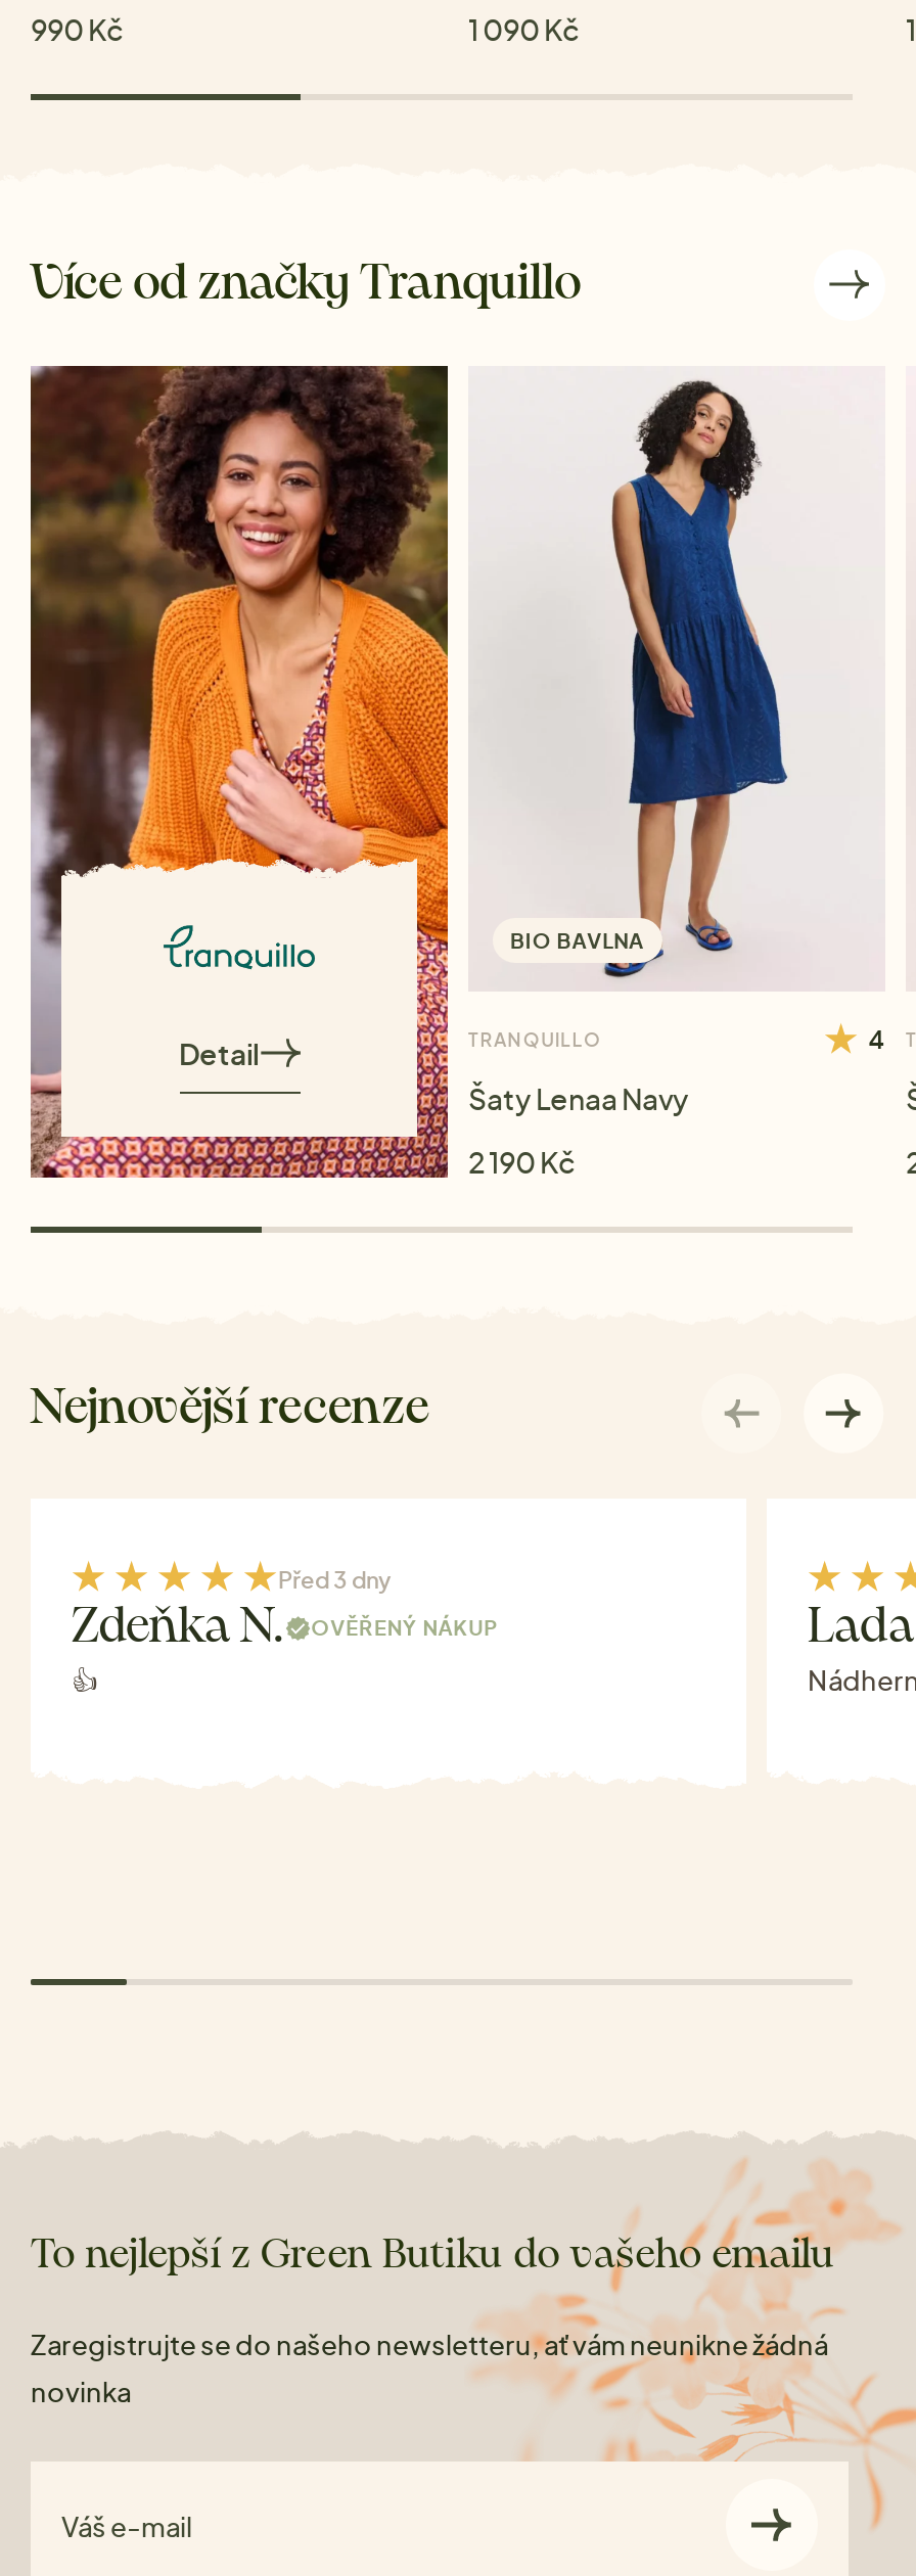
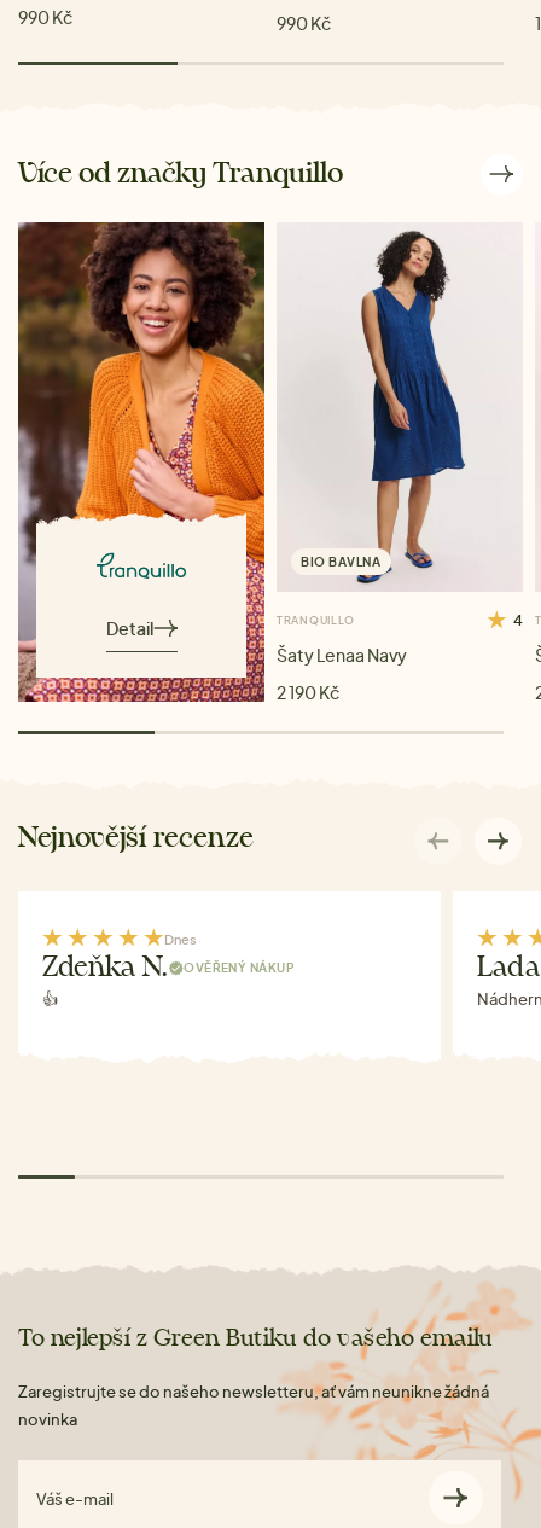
[468,10,579,46] 1 090 Kč -> [277,12,331,33] 990 Kč
[278,1566,391,1593] Před 3 dny -> [164,932,197,947] Dnes

